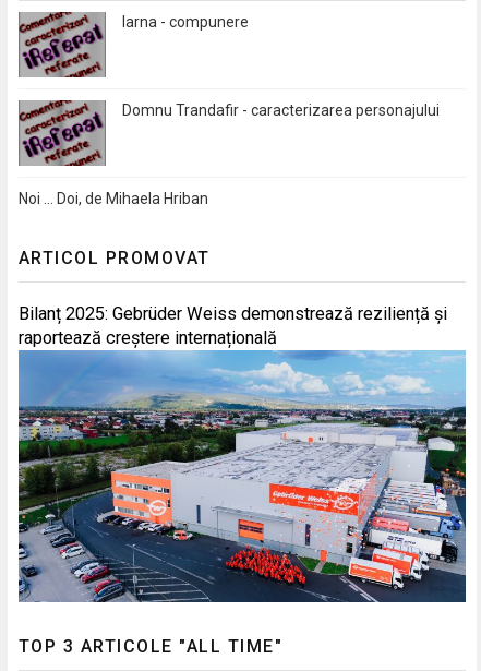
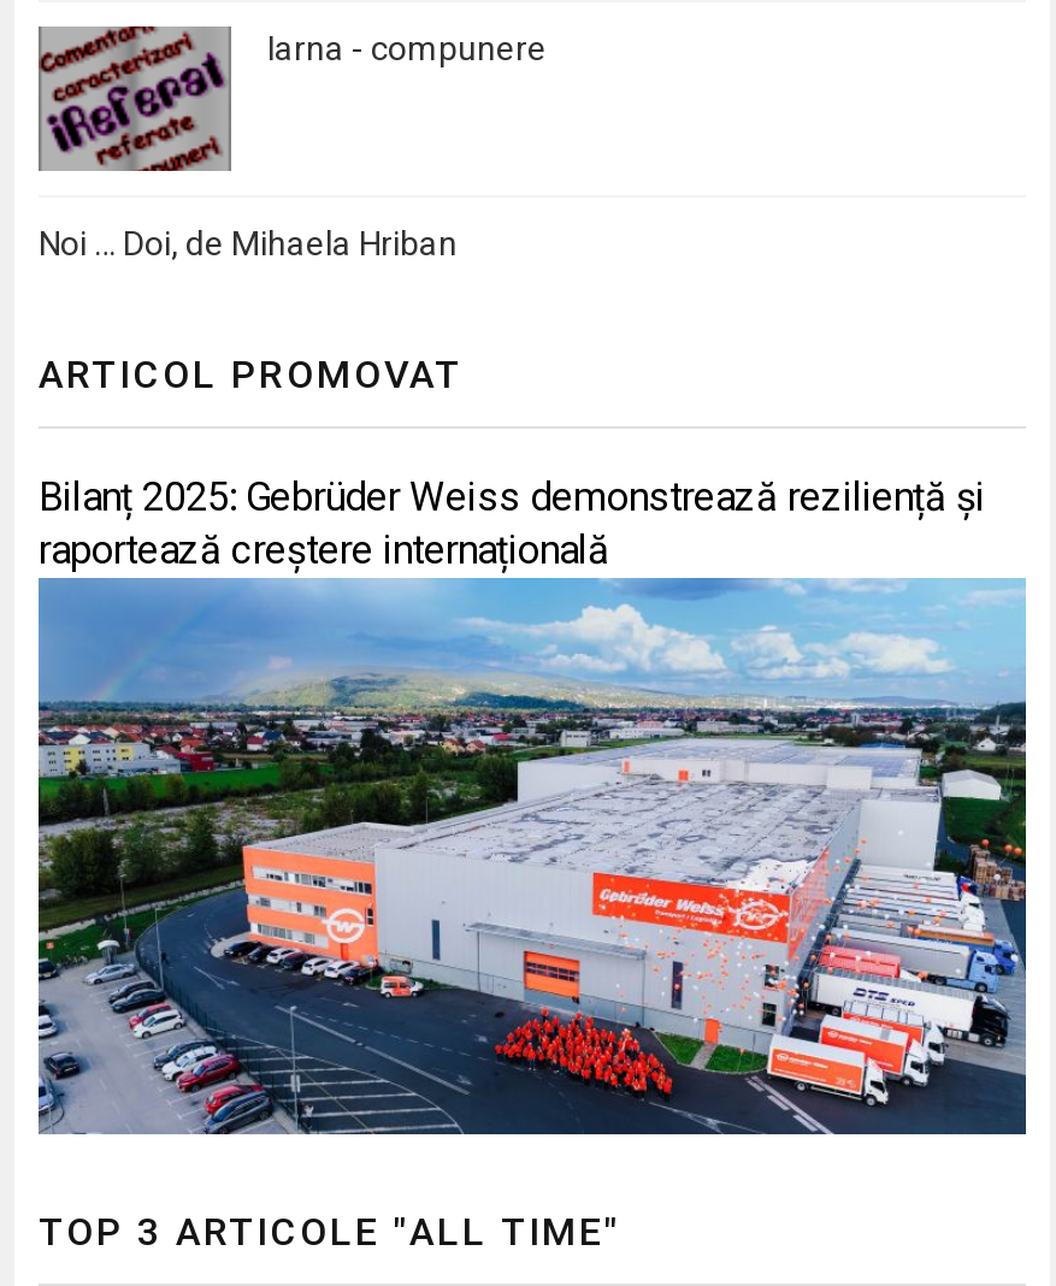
[122,102,440,119] Domnu Trandafir - caracterizarea personajului -> none

